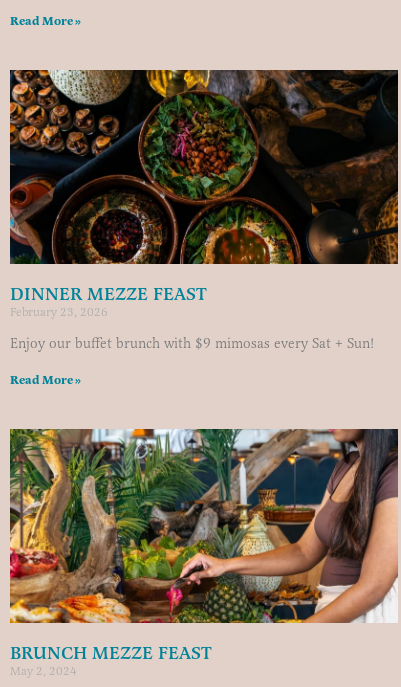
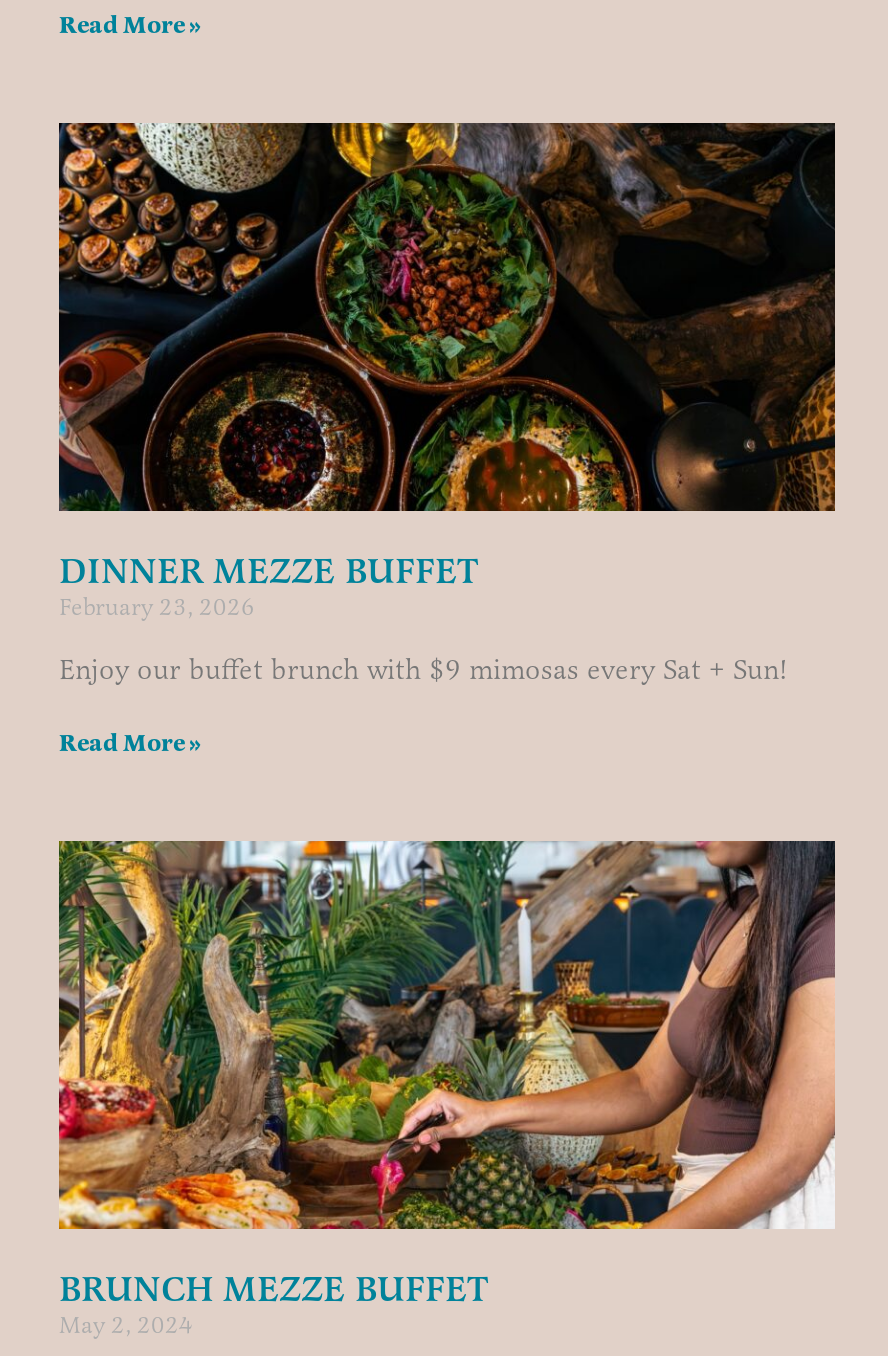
[10,283,207,305] DINNER MEZZE FEAST -> [59,549,479,593] DINNER MEZZE BUFFET
[10,642,212,664] BRUNCH MEZZE FEAST -> [59,1267,489,1311] BRUNCH MEZZE BUFFET

